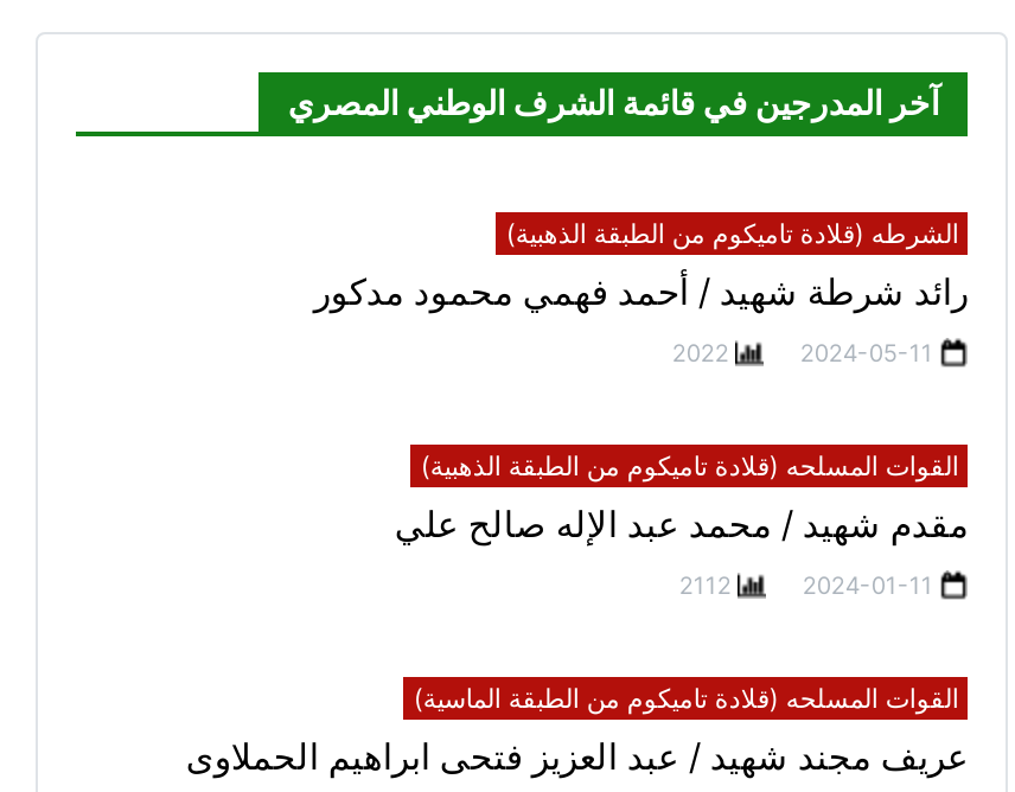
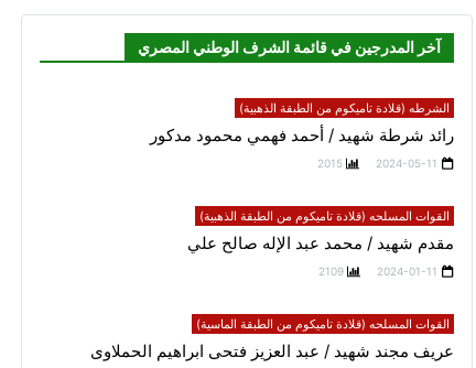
[672,338,729,367] 2022 -> [318,157,343,170] 2015
[679,571,731,599] 2112 -> [319,265,344,278] 2109

